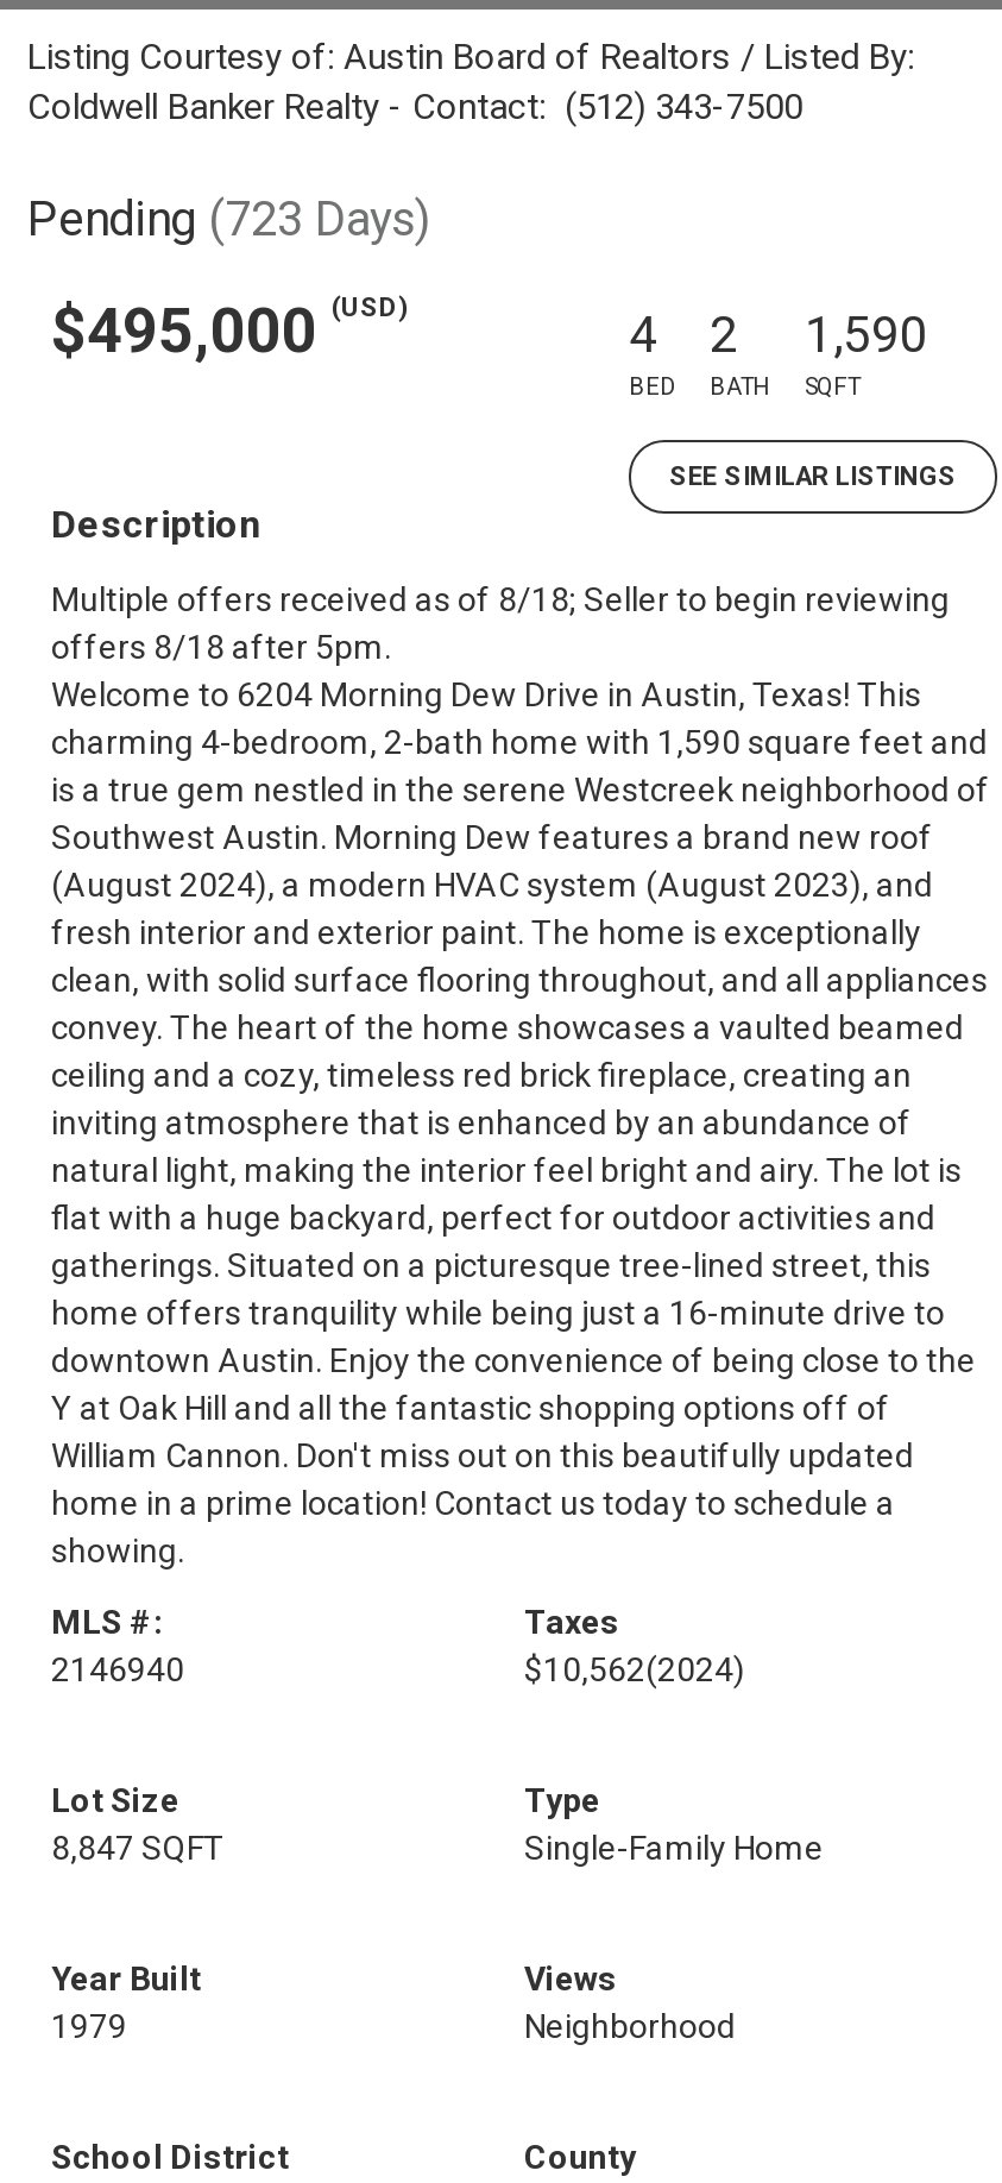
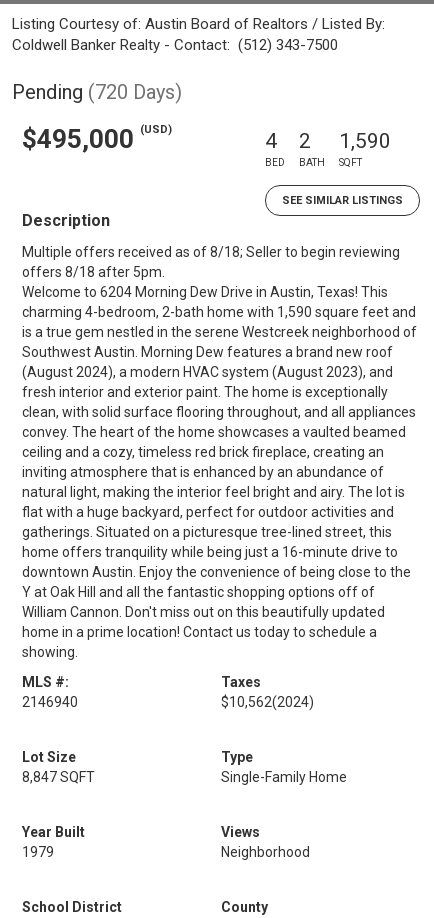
[27,190,431,247] Pending (723 Days) -> [12,80,182,104] Pending (720 Days)

